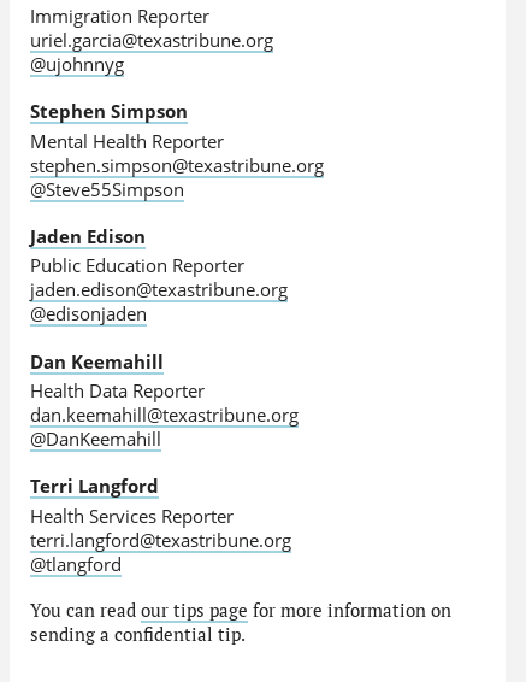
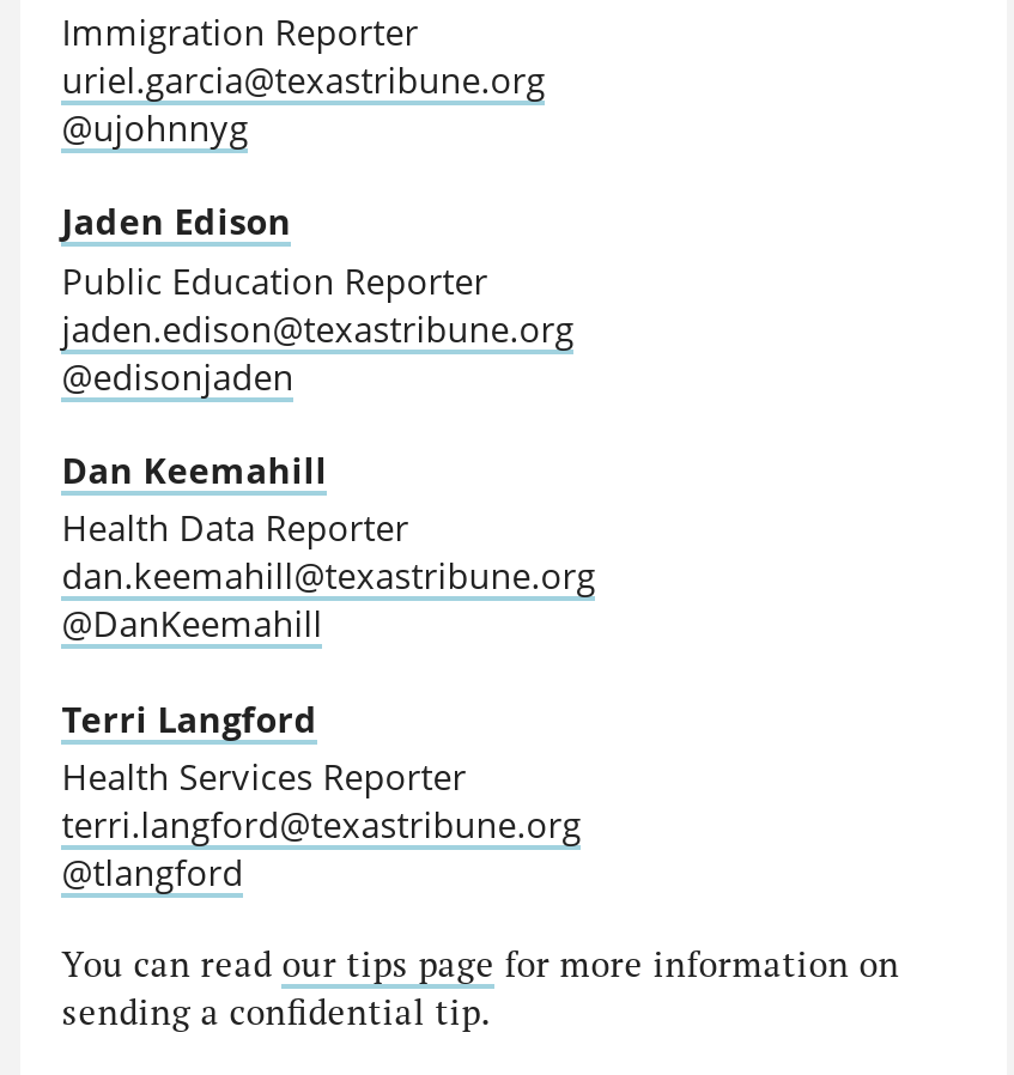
[30,99,324,201] Stephen Simpson | Mental Health Reporter | stephen.simpson@texastribune.org | @Steve55Simpson -> none

